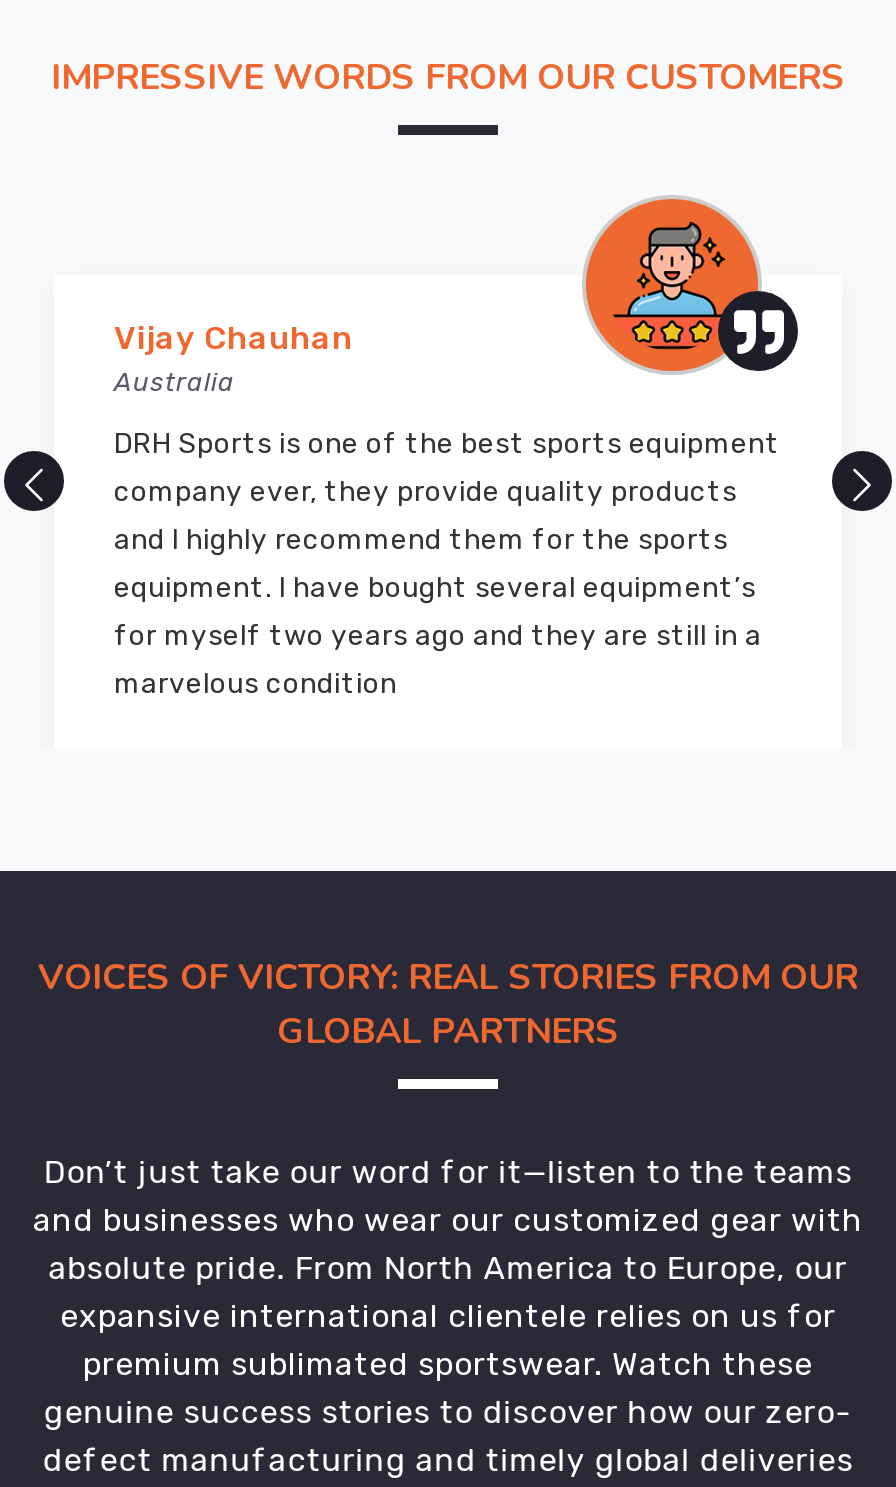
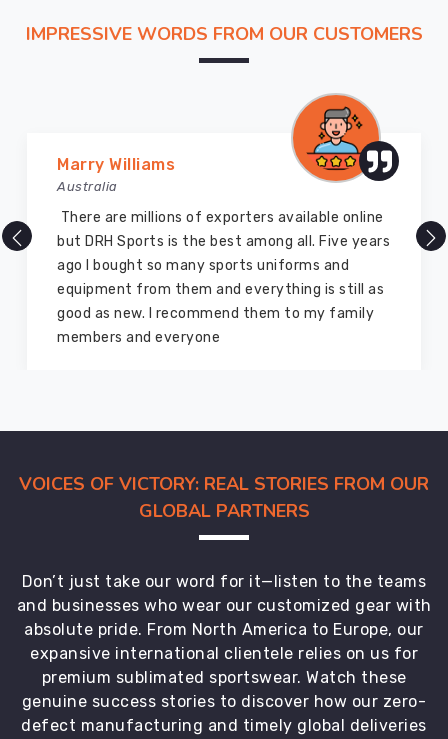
[114,320,353,358] Vijay Chauhan -> [57,155,175,174] Marry Williams
[114,428,780,702] DRH Sports is one of the best sports equipment | company ever, they provide quality products | and I highly recommend them for the sports | equipment. I have bought several equipment’s | for myself two years ago and they are still in a | marvelous condition -> [57,209,390,346] There are millions of exporters available online | but DRH Sports is the best among all. Five years | ago I bought so many sports uniforms and | equipment from them and everything is still as | good as new. I recommend them to my family | members and everyone

